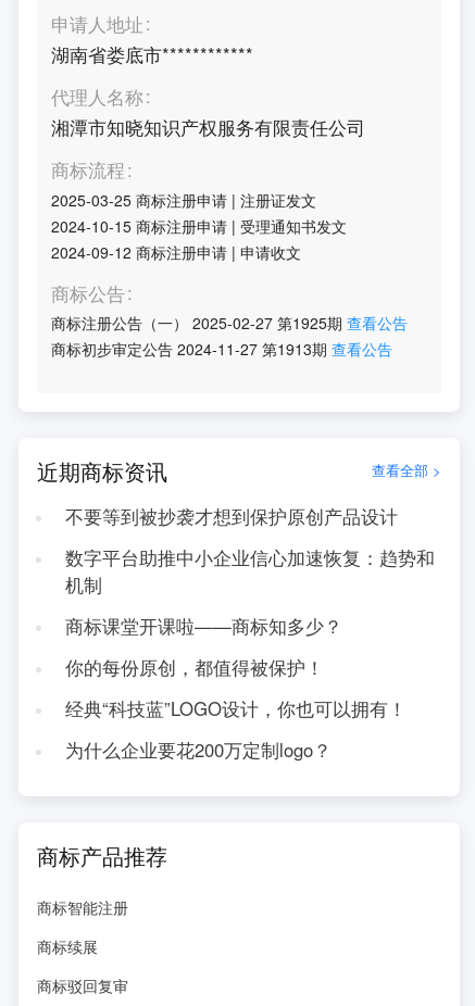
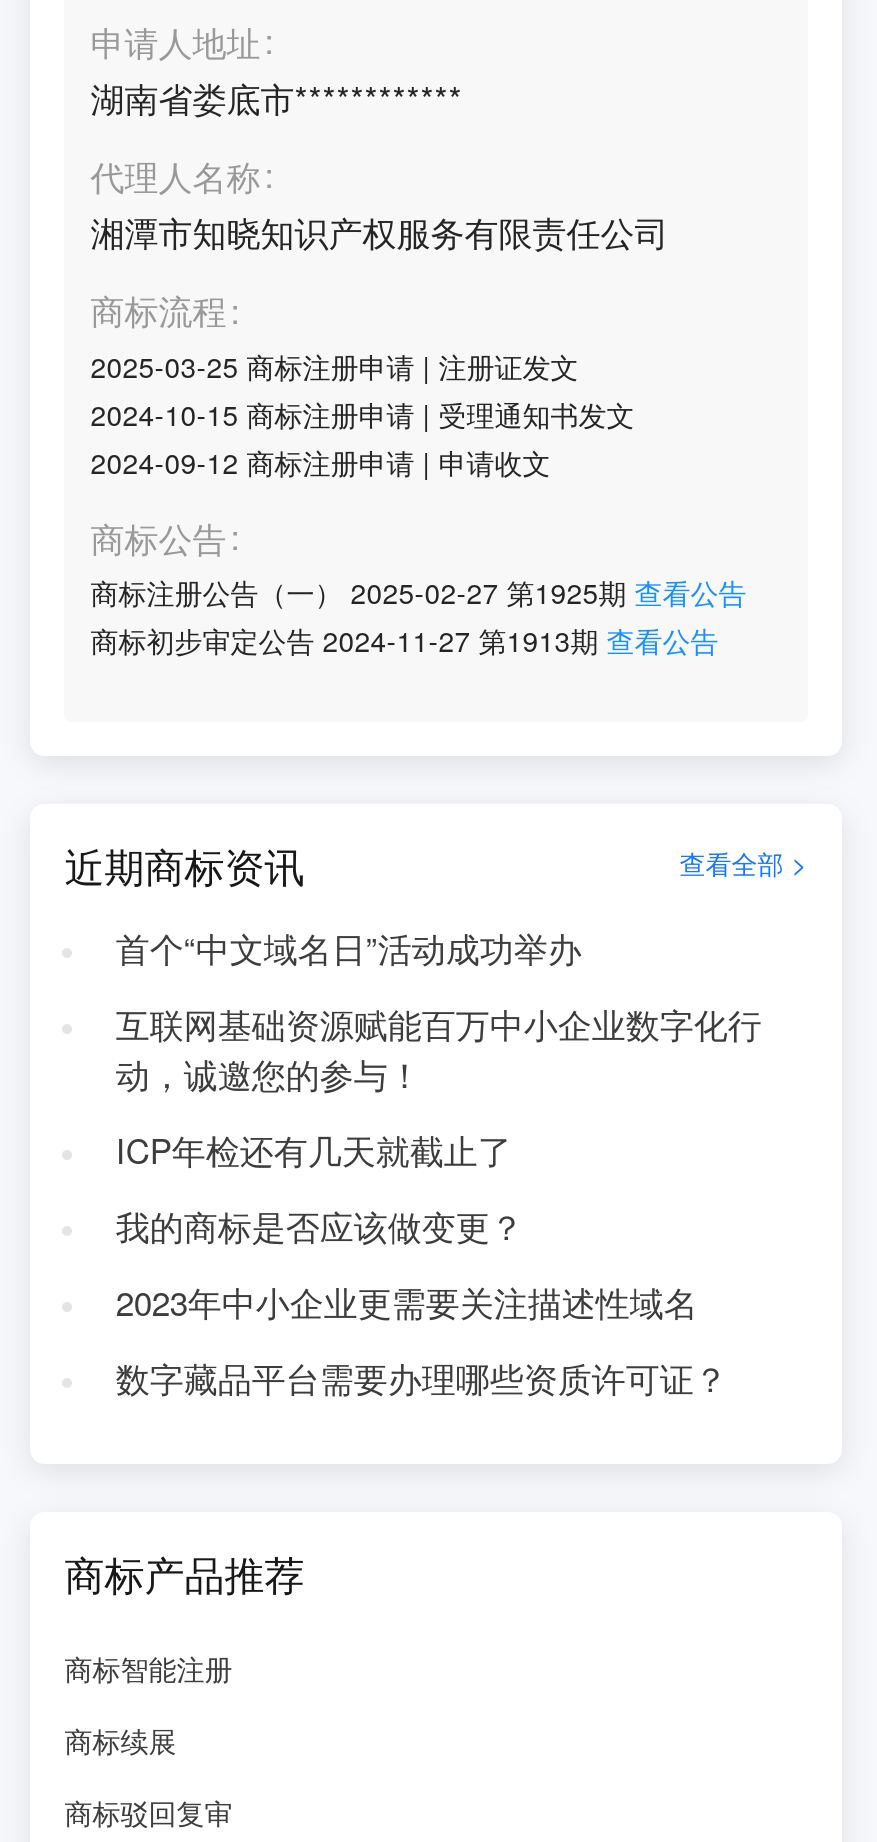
[65,503,398,529] 不要等到被抄袭才想到保护原创产品设计 -> [116,924,582,972] 首个“中文域名日”活动成功举办
[65,544,435,598] 数字平台助推中小企业信心加速恢复：趋势和 | 机制 -> [116,1000,762,1098] 互联网基础资源赋能百万中小企业数字化行 | 动，诚邀您的参与！
[65,613,342,639] 商标课堂开课啦——商标知多少？ -> [116,1126,512,1174] ICP年检还有几天就截止了
[65,654,324,680] 你的每份原创，都值得被保护！ -> [116,1202,524,1250] 我的商标是否应该做变更？
[65,695,406,721] 经典“科技蓝”LOGO设计，你也可以拥有！ -> [116,1278,698,1326] 2023年中小企业更需要关注描述性域名
[65,736,331,763] 为什么企业要花200万定制logo？ -> [116,1354,728,1402] 数字藏品平台需要办理哪些资质许可证？

